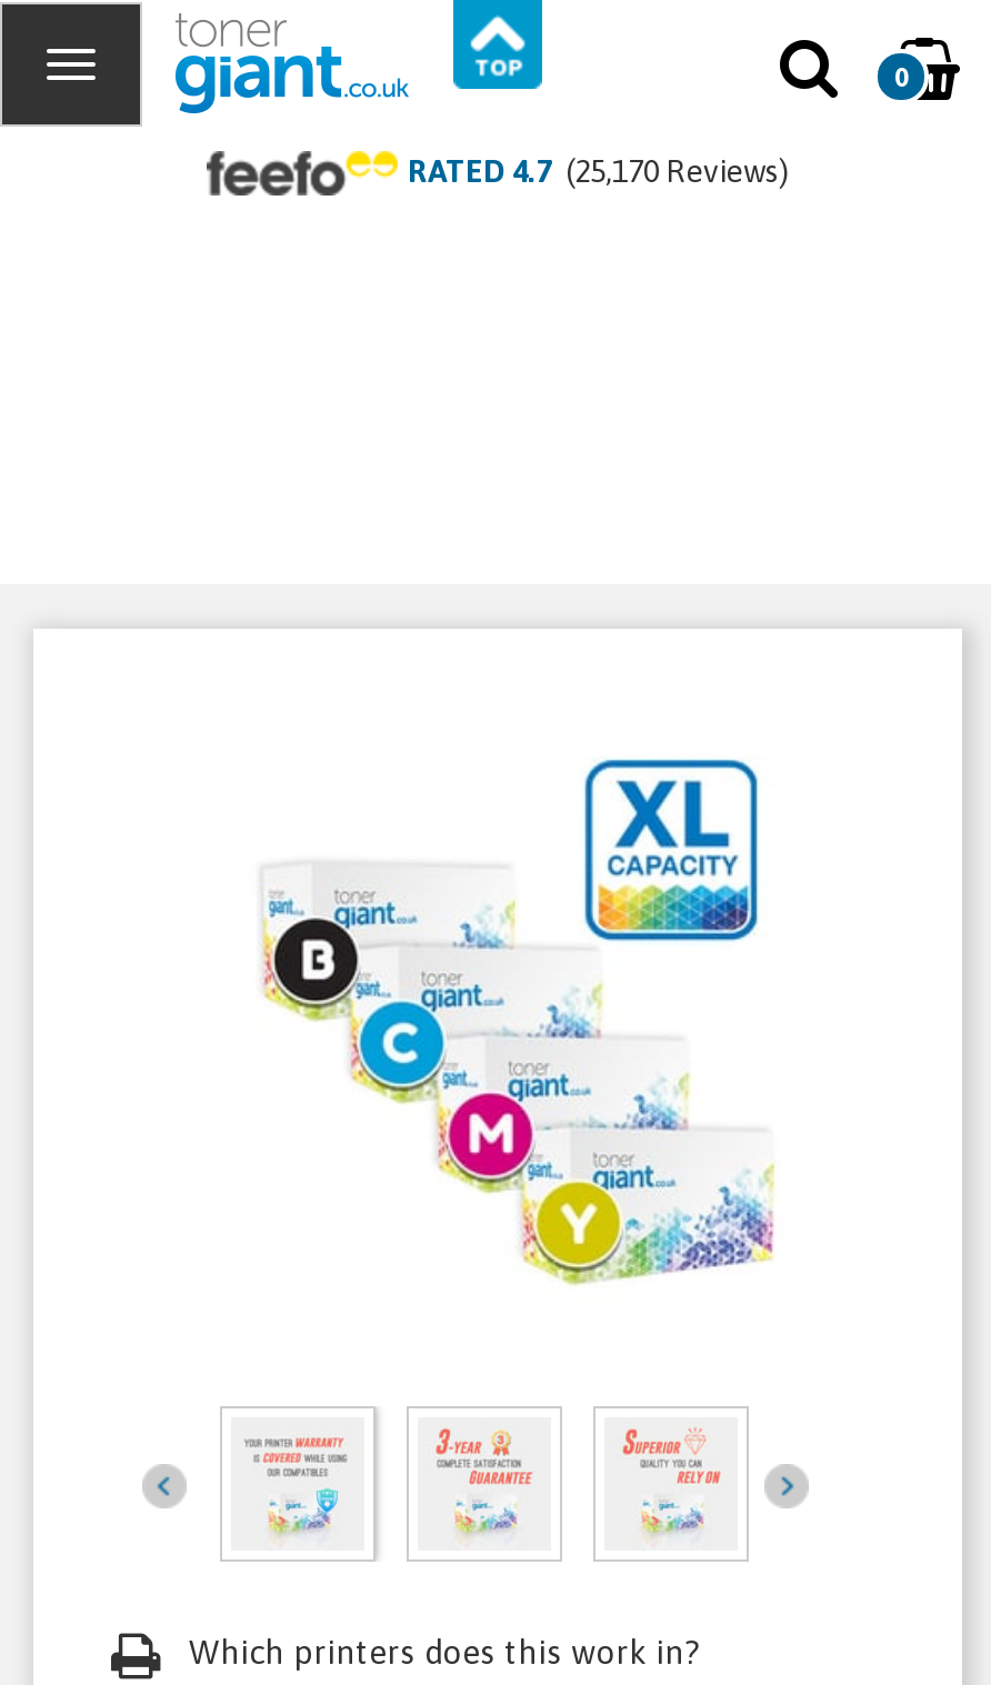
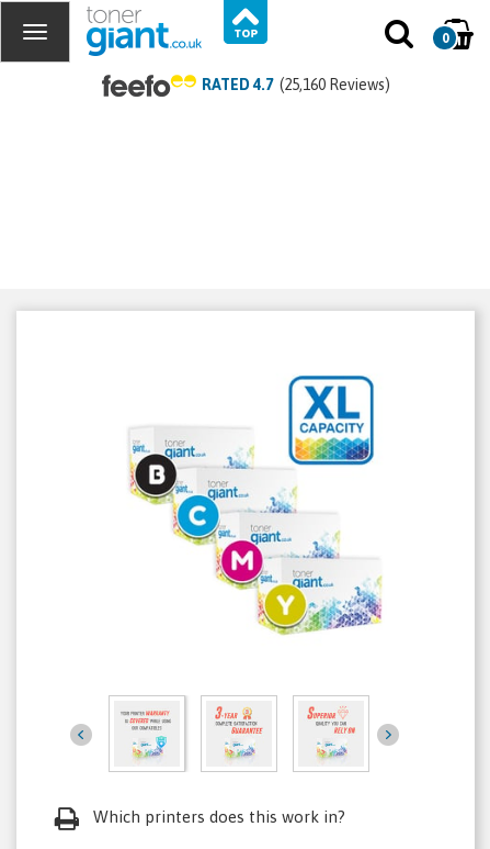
[408,153,790,189] RATED 4.7 (25,170 Reviews) -> [201,76,390,93] RATED 4.7 (25,160 Reviews)

